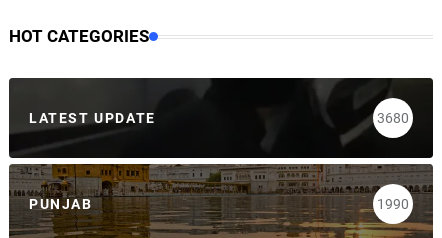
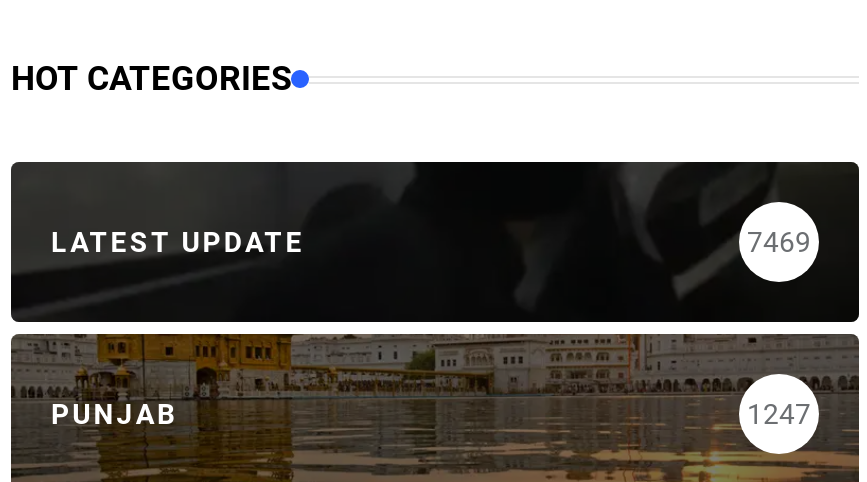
[377,110,409,126] 3680 -> [747,226,811,258] 7469
[377,196,409,212] 1990 -> [747,398,811,430] 1247

